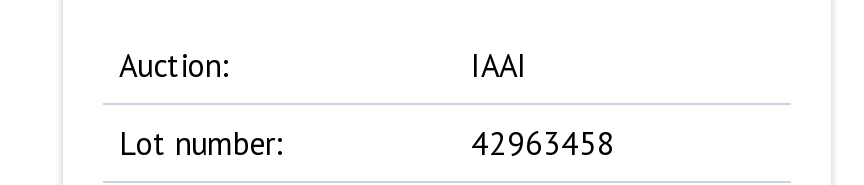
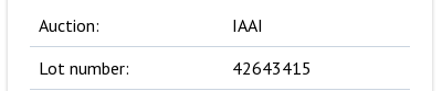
[471,123,615,163] 42963458 -> [232,57,312,79] 42643415

